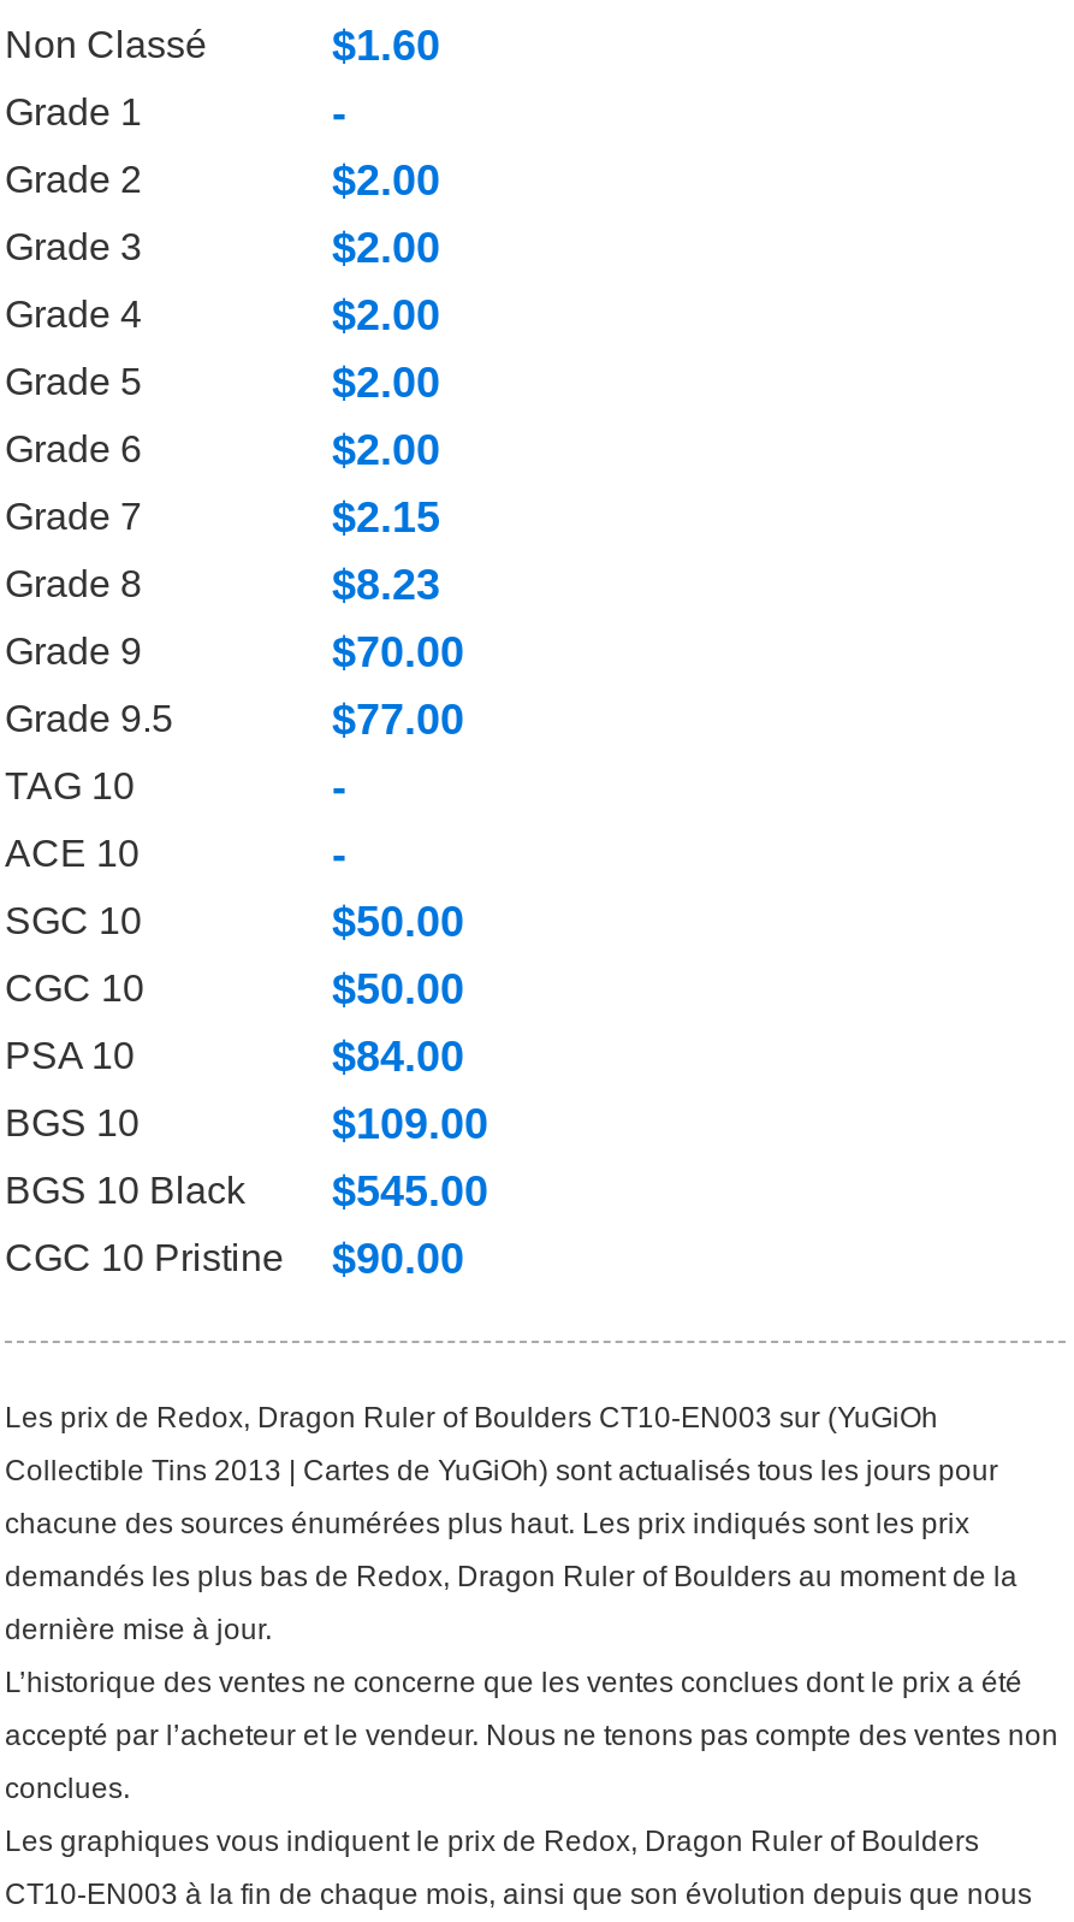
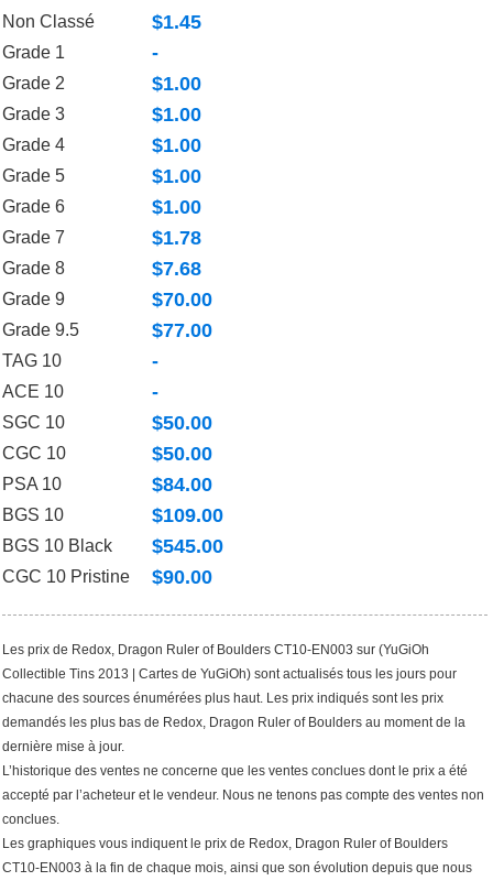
[332,21,440,69] $1.60 -> [152,11,201,33] $1.45
[332,156,440,204] $2.00 -> [152,72,201,94] $1.00
[332,223,440,272] $2.00 -> [152,103,201,125] $1.00
[332,291,440,339] $2.00 -> [152,134,201,156] $1.00
[332,358,440,406] $2.00 -> [152,165,201,187] $1.00
[332,426,440,474] $2.00 -> [152,196,201,218] $1.00
[332,493,440,541] $2.15 -> [152,227,201,249] $1.78
[332,560,440,608] $8.23 -> [152,257,201,279] $7.68

